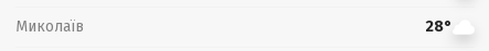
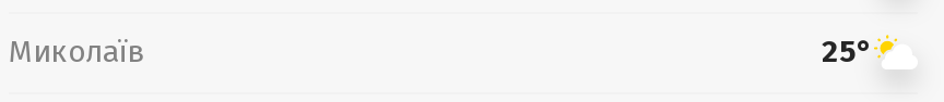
[425,17,453,36] 28° -> [822,34,874,71] 25°

